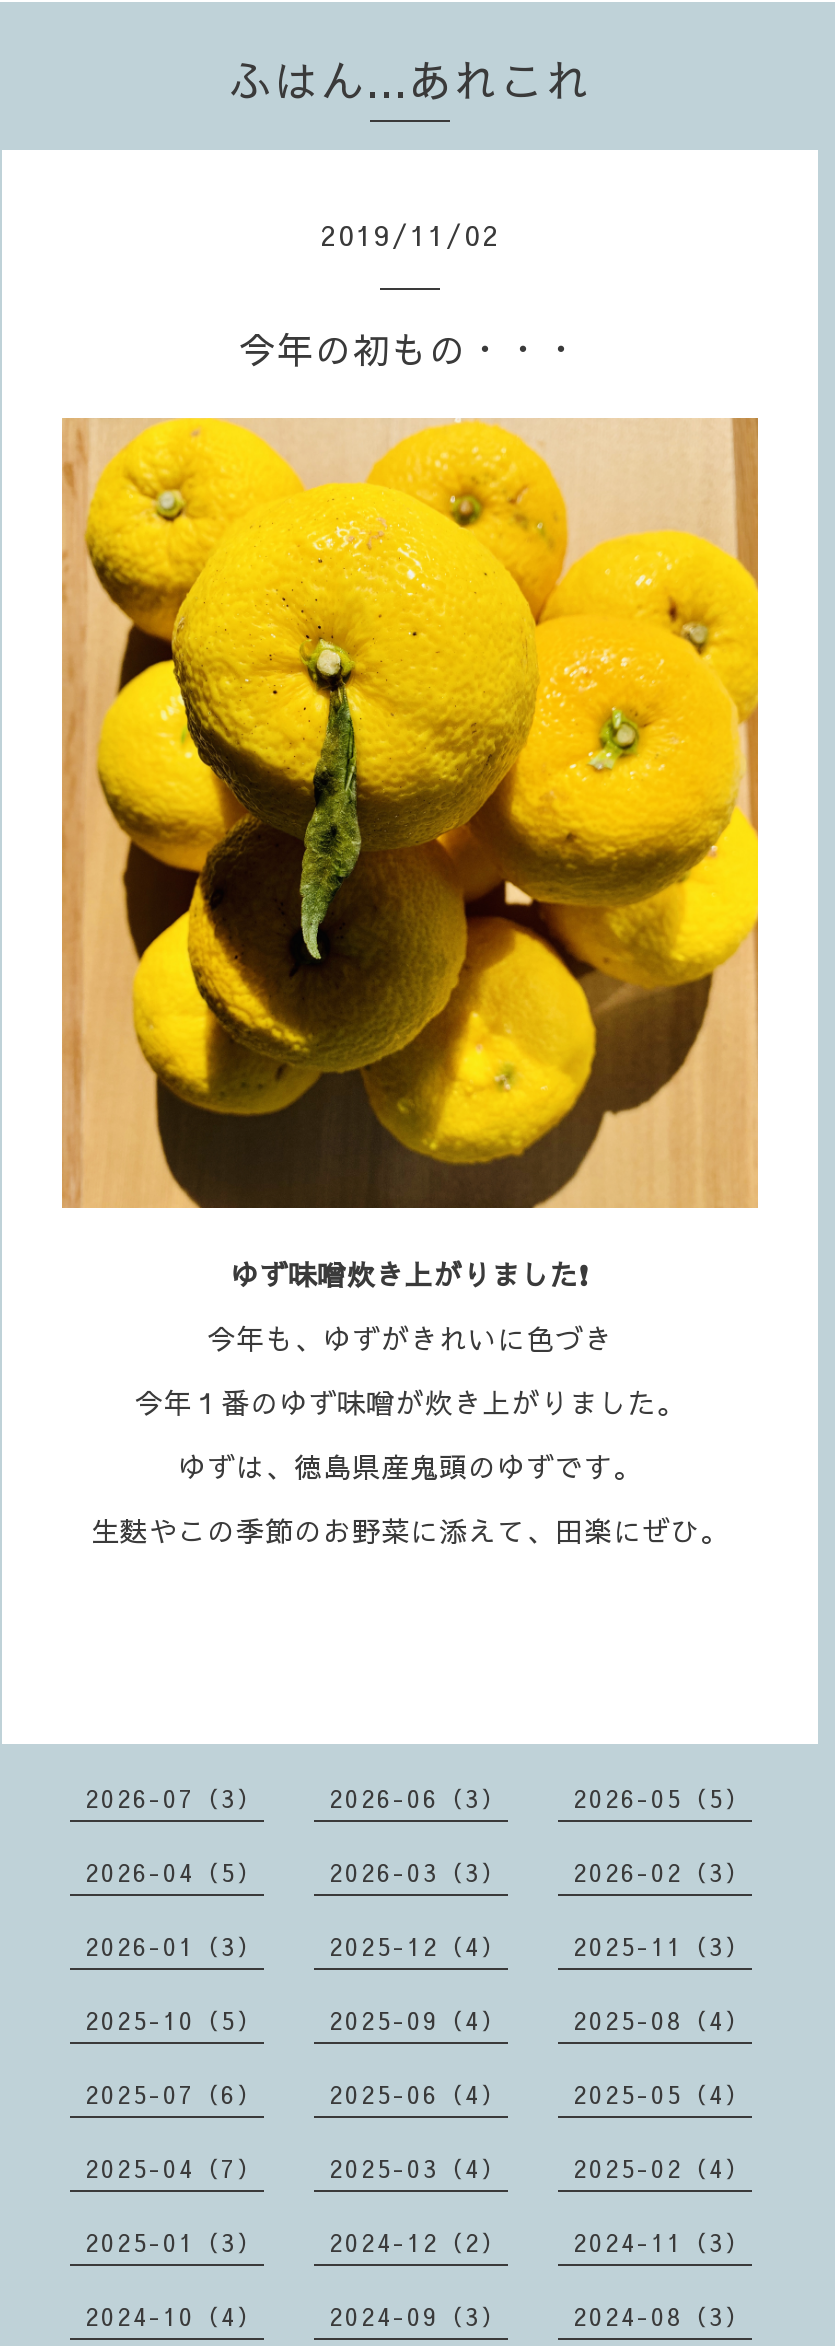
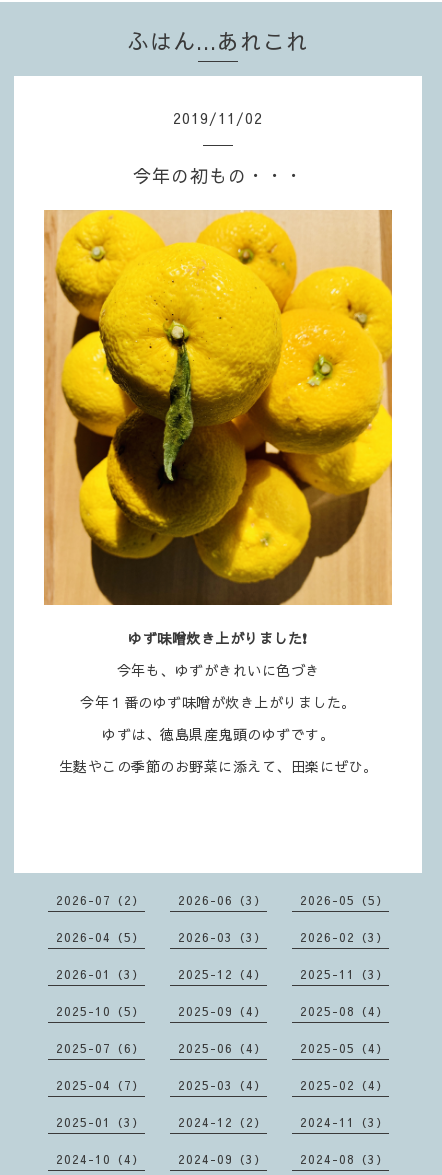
[85,1781,263,1813] 2026-07（3） -> [55,891,144,907] 2026-07（2）

